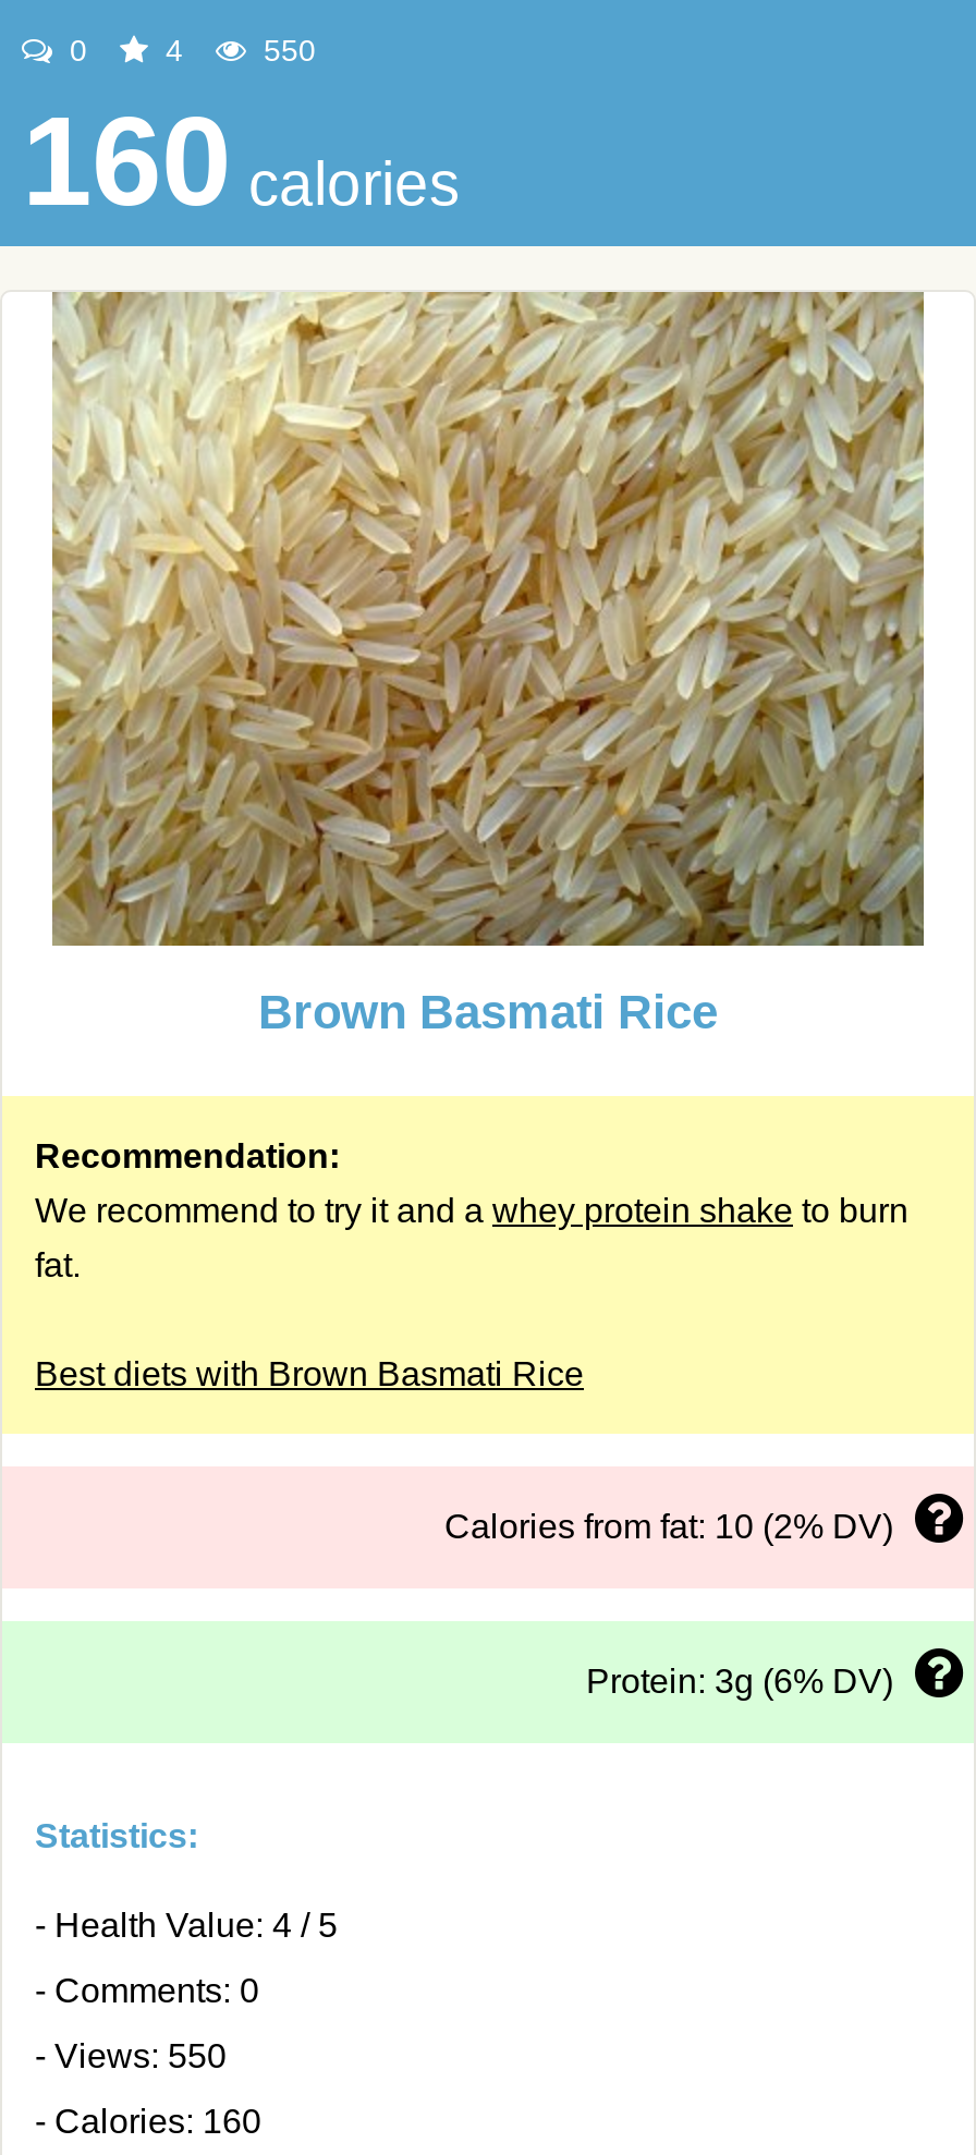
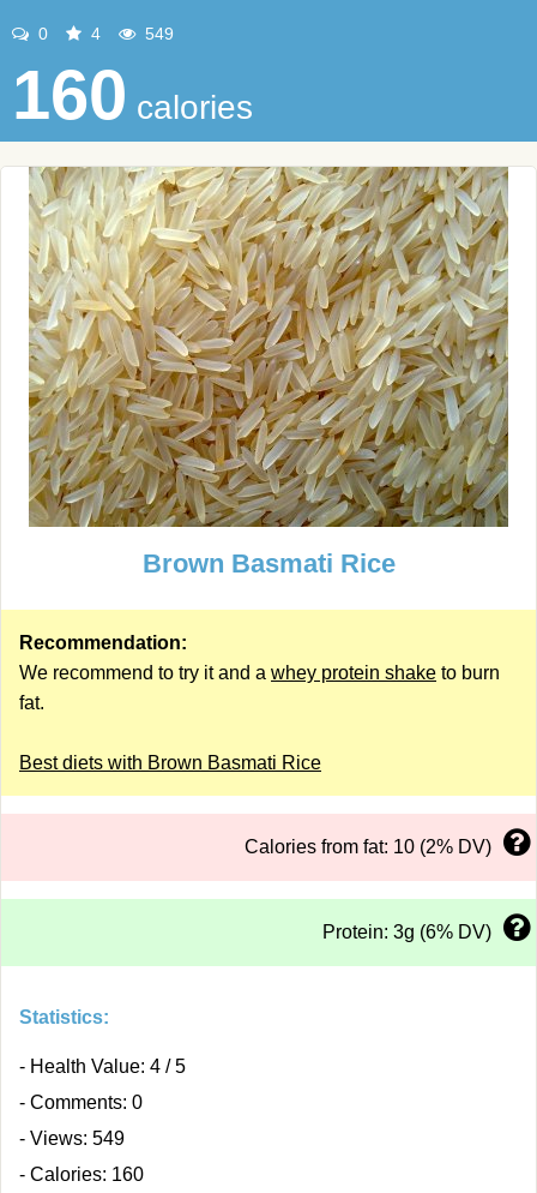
[255,33,316,68] 550 -> [140,24,174,43] 549
[35,2037,227,2074] - Views: 550 -> [19,1128,125,1149] - Views: 549

